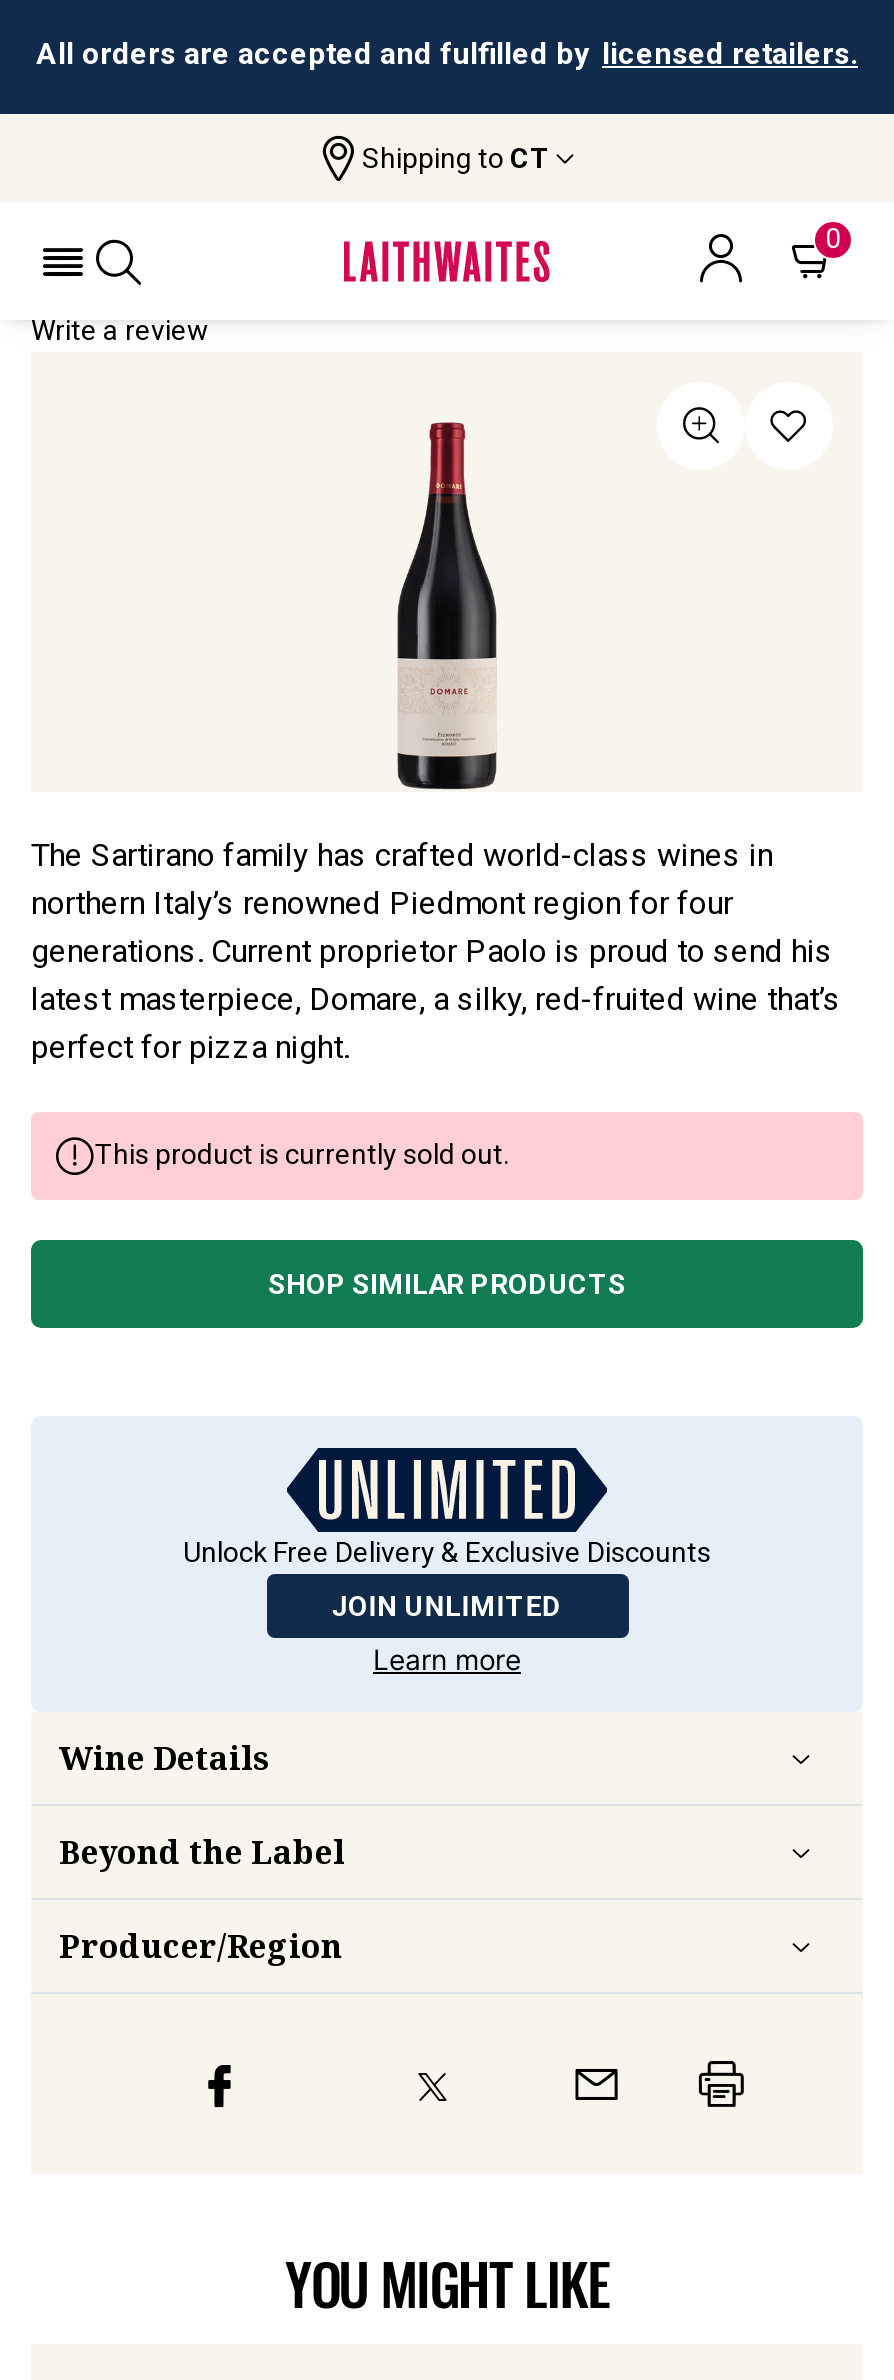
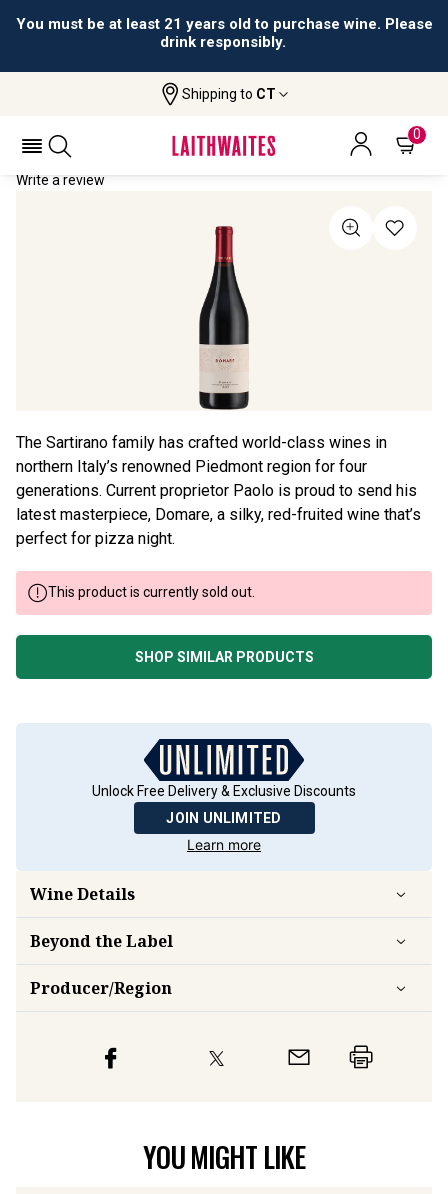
[36,36,858,72] All orders are accepted and fulfilled by licensed retailers. -> [15,15,432,51] You must be at least 21 years old to purchase wine. Please | drink responsibly.

